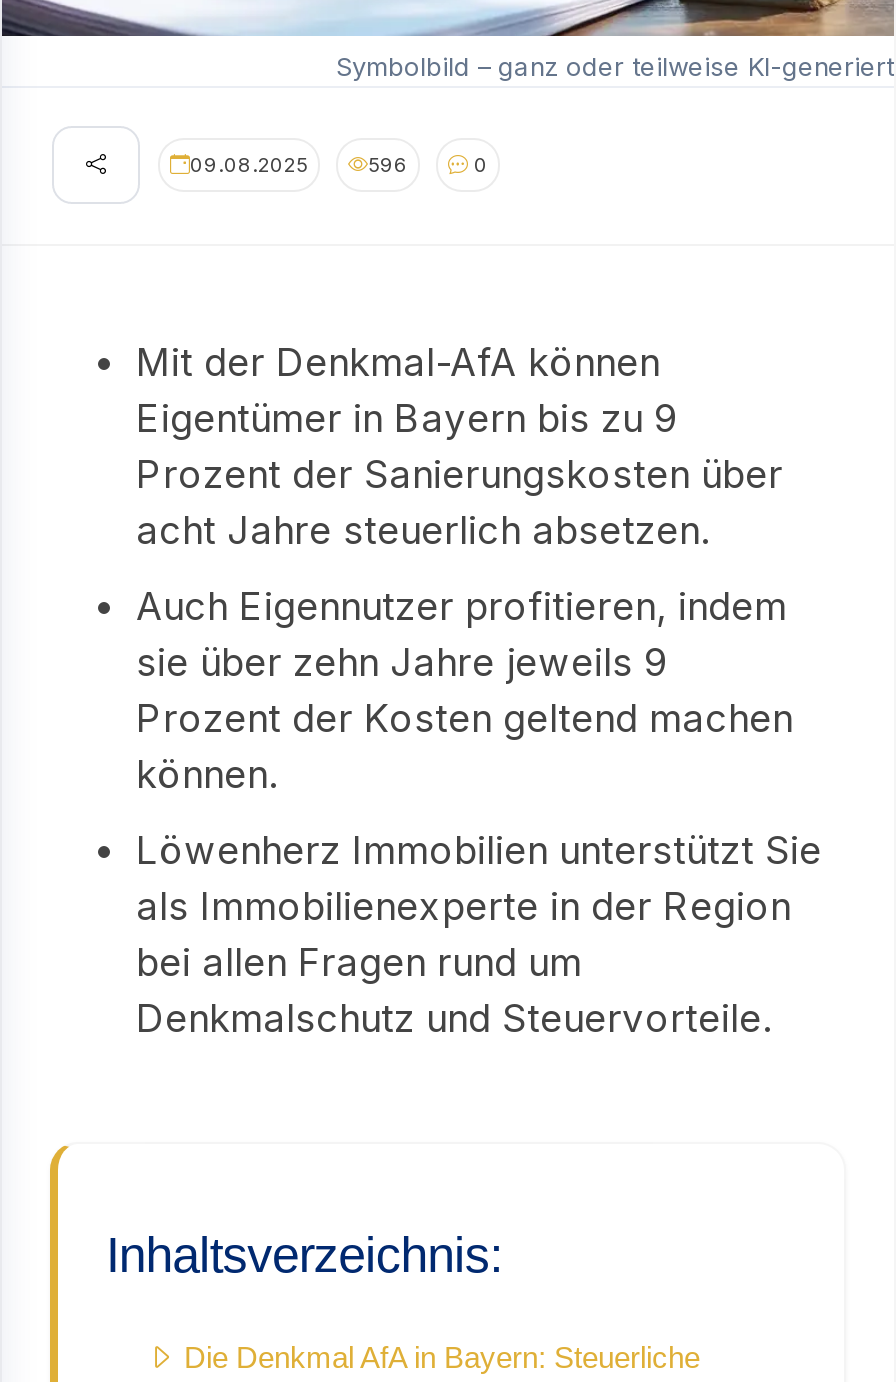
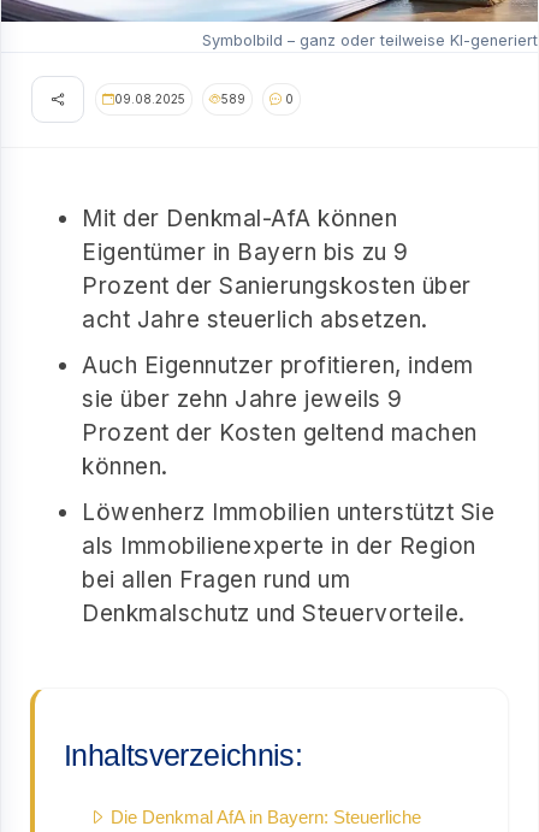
[368,152,408,176] 596 -> [221,92,245,106] 589

